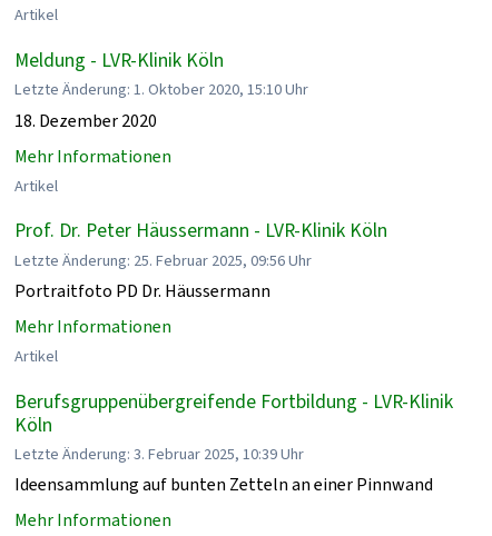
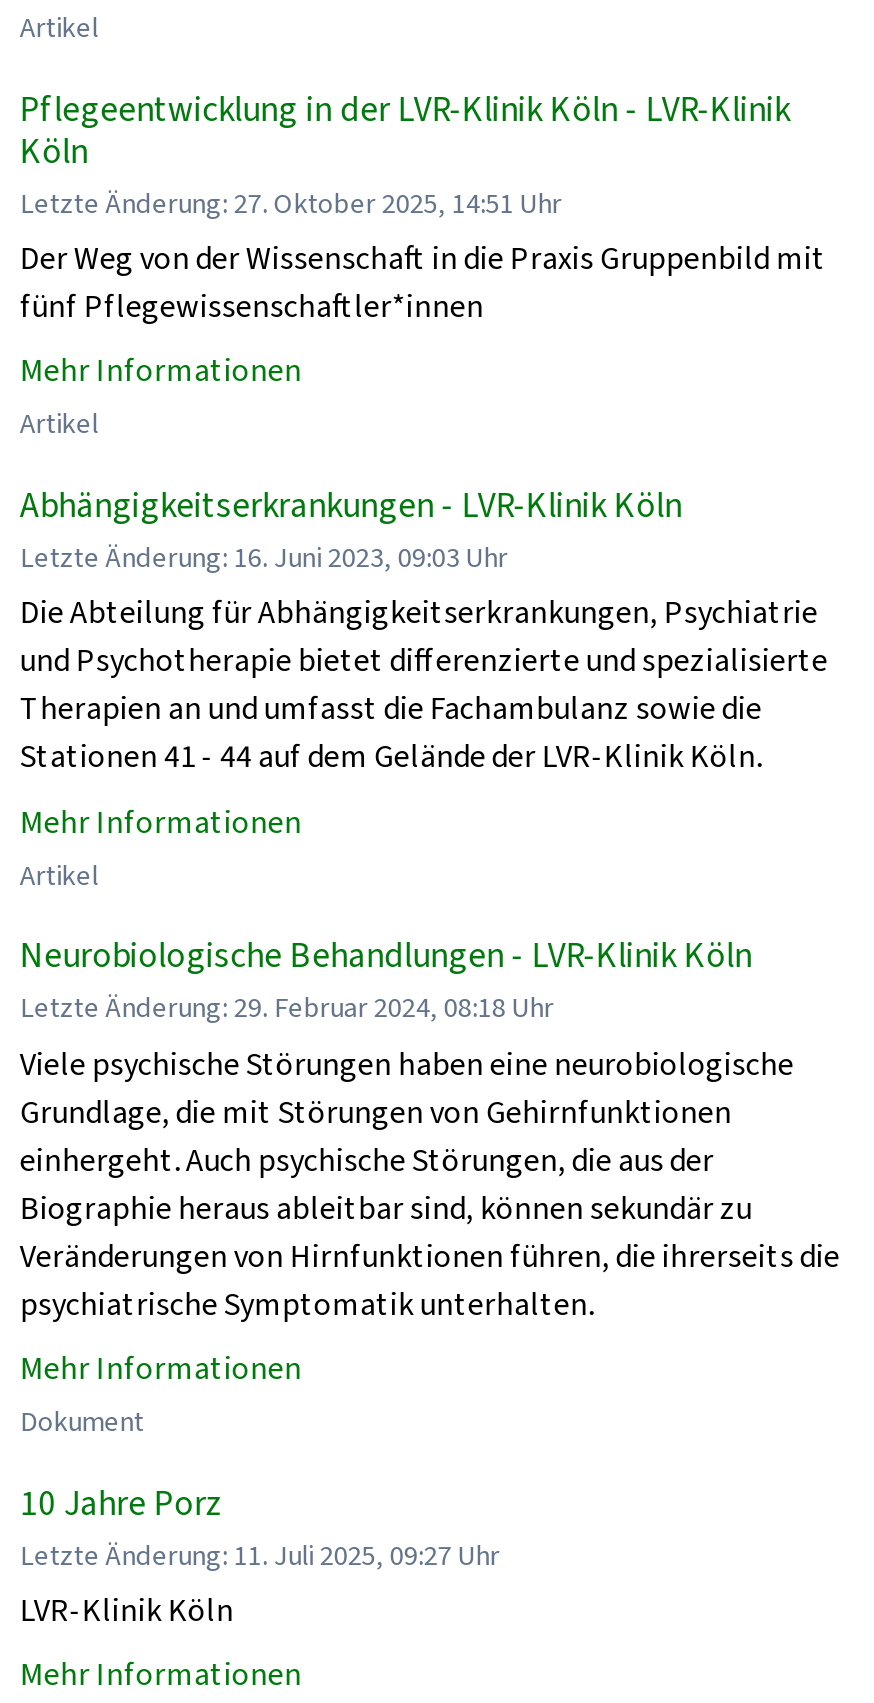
[15,47,309,132] Meldung - LVR-Klinik Köln | Letzte Änderung: 1. Oktober 2020, 15:10 Uhr | 18. Dezember 2020 -> [20,84,826,327] Pflegeentwicklung in der LVR-Klinik Köln - LVR-Klinik | Köln | Letzte Änderung: 27. Oktober 2025, 14:51 Uhr | Der Weg von der Wissenschaft in die Praxis Gruppenbild mit | fünf Pflegewissenschaftler*innen
[15,217,388,302] Prof. Dr. Peter Häussermann - LVR-Klinik Köln | Letzte Änderung: 25. Februar 2025, 09:56 Uhr | Portraitfoto PD Dr. Häussermann -> [20,481,828,778] Abhängigkeitserkrankungen - LVR-Klinik Köln | Letzte Änderung: 16. Juni 2023, 09:03 Uhr | Die Abteilung für Abhängigkeitserkrankungen, Psychiatrie | und Psychotherapie bietet differenzierte und spezialisierte | Therapien an und umfasst die Fachambulanz sowie die | Stationen 41 - 44 auf dem Gelände der LVR-Klinik Köln.
[15,388,453,496] Berufsgruppenübergreifende Fortbildung - LVR-Klinik | Köln | Letzte Änderung: 3. Februar 2025, 10:39 Uhr | Ideensammlung auf bunten Zetteln an einer Pinnwand -> [20,931,840,1630] Neurobiologische Behandlungen - LVR-Klinik Köln | Letzte Änderung: 29. Februar 2024, 08:18 Uhr | Viele psychische Störungen haben eine neurobiologische | Grundlage, die mit Störungen von Gehirnfunktionen | einhergeht. Auch psychische Störungen, die aus der | Biographie heraus ableitbar sind, können sekundär zu | Veränderungen von Hirnfunktionen führen, die ihrerseits die | psychiatrische Symptomatik unterhalten. | Mehr Informationen | Dokument | 10 Jahre Porz | Letzte Änderung: 11. Juli 2025, 09:27 Uhr | LVR-Klinik Köln

